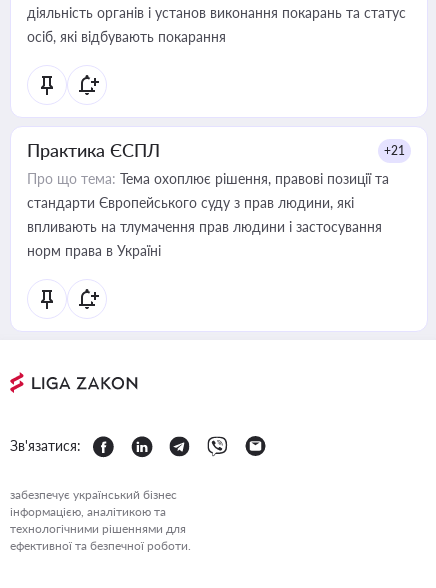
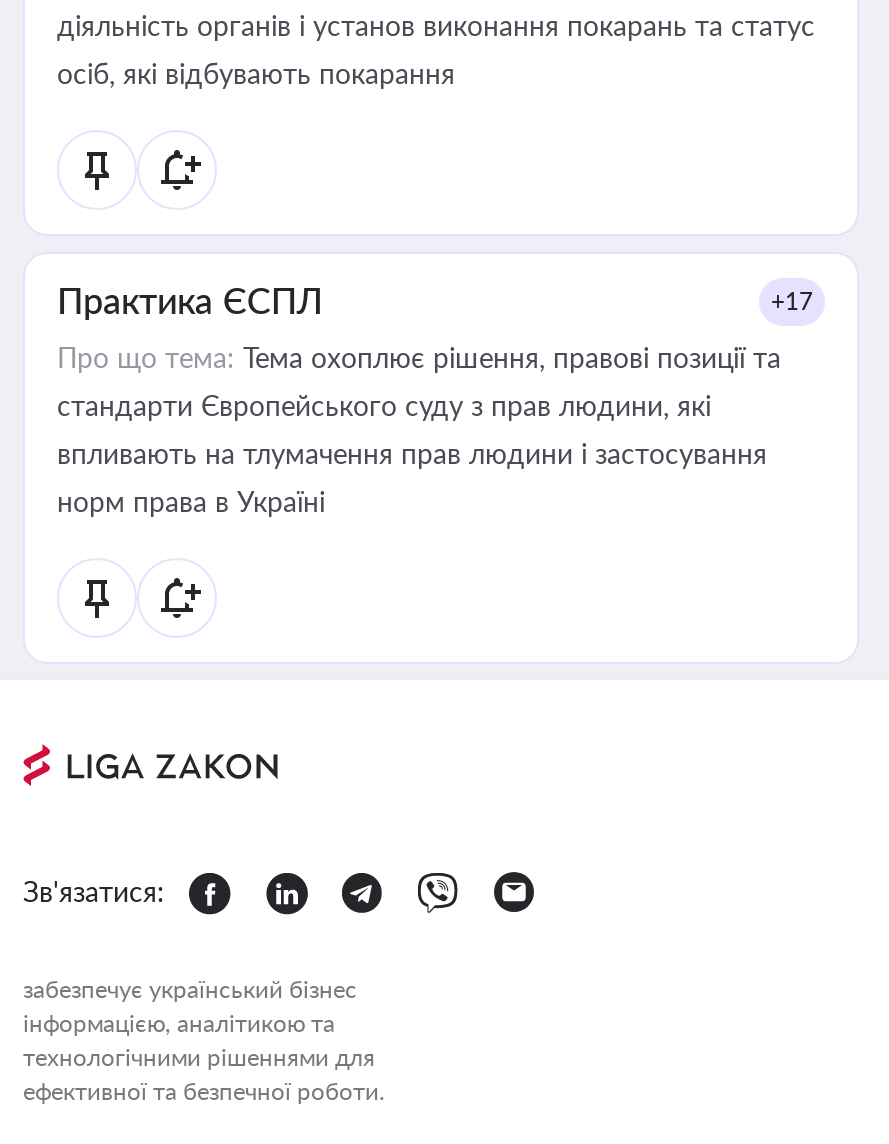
[384,143,405,158] +21 -> [771,286,813,316] +17

